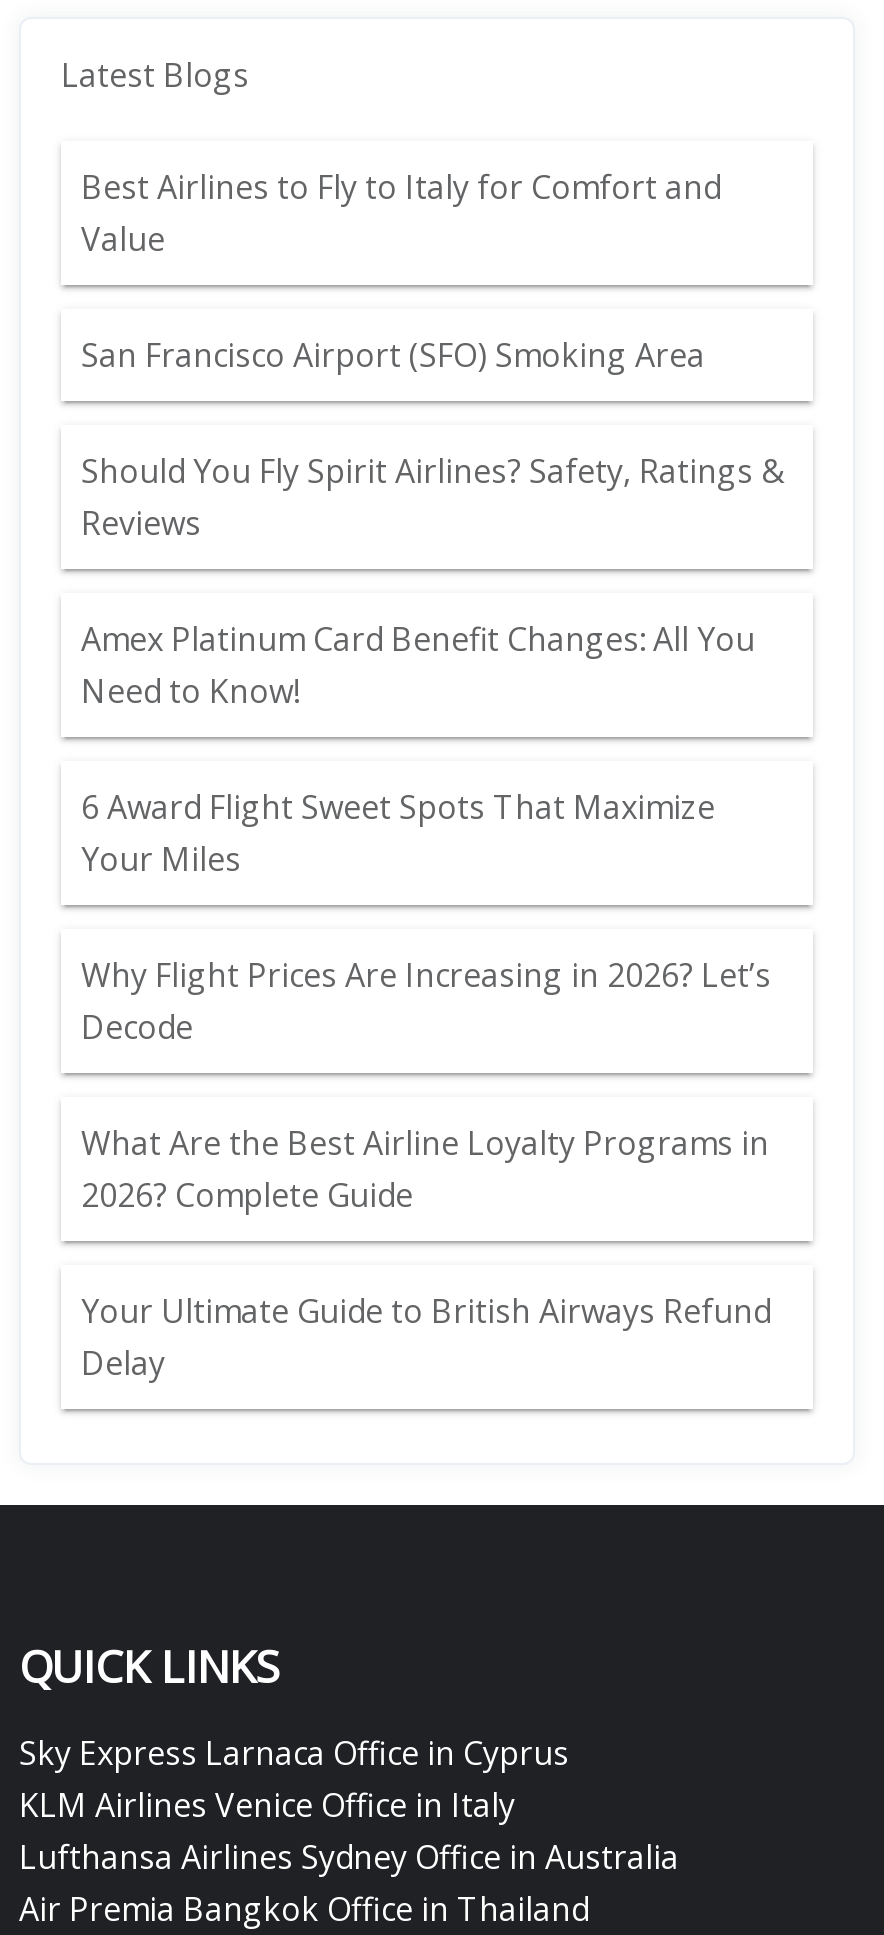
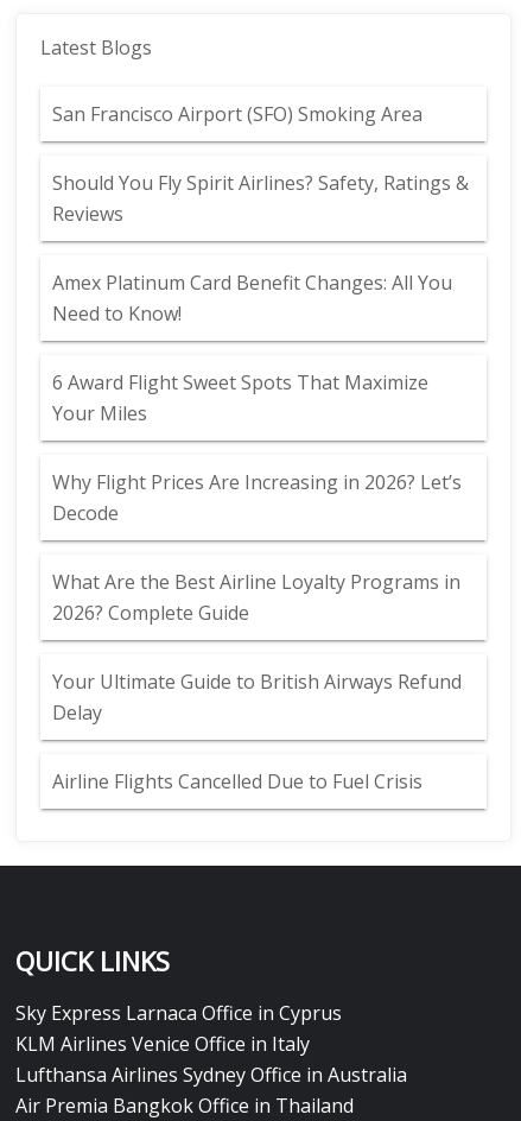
[81,165,721,261] Best Airlines to Fly to Italy for Comfort and | Value -> none
moved [81,333,783,1385] -> [52,101,469,726]: San Francisco Airport (SFO) Smoking Area | Should You Fly Spirit Airlines? Safety, Ratings & | Reviews | ... | Your Ultimate Guide to British Airways Refund | Delay
none -> [52,768,422,794] Airline Flights Cancelled Due to Fuel Crisis

